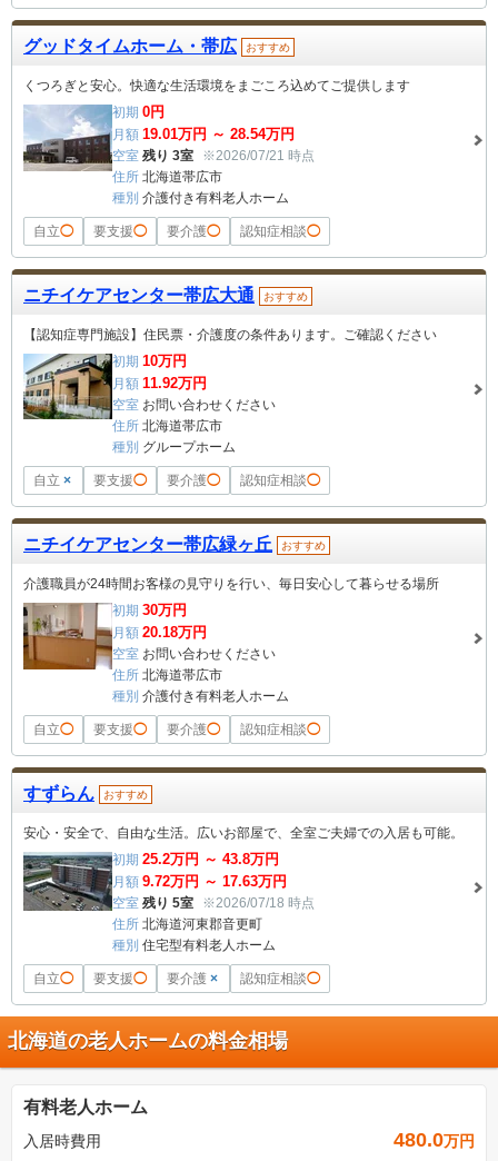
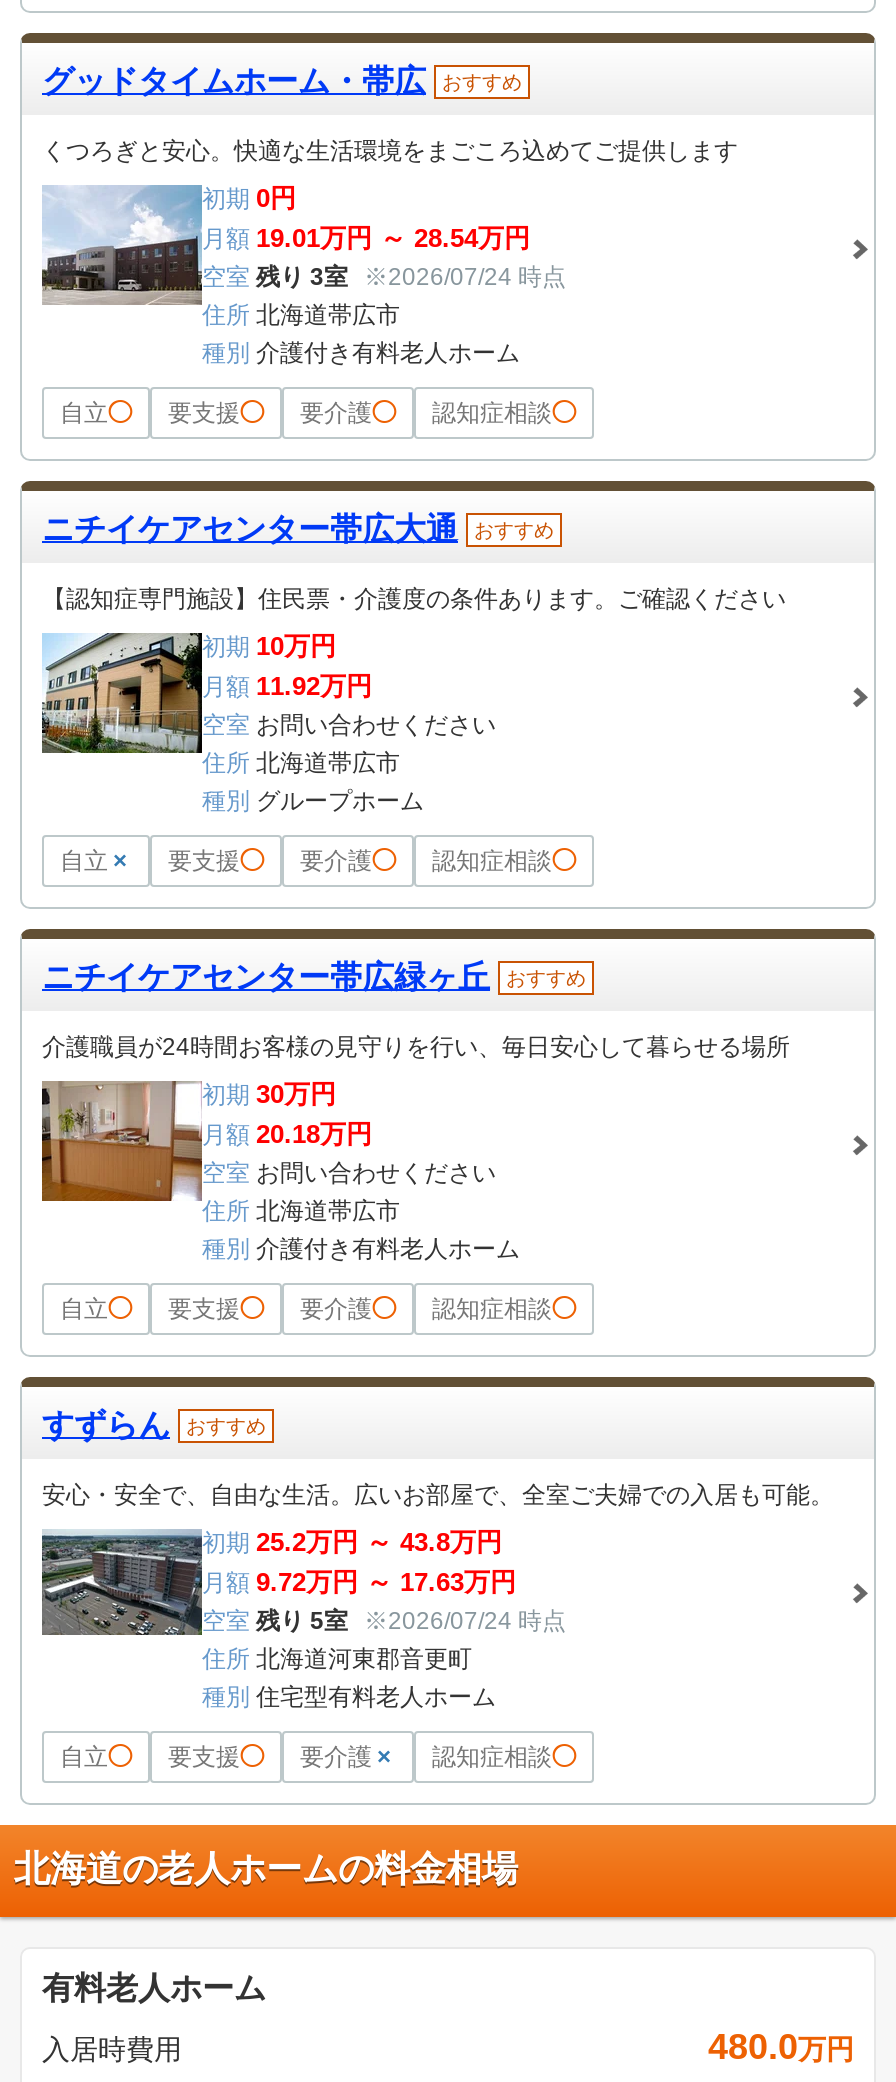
[112,148,315,164] 空室 残り 3室 ※2026/07/21 時点 -> [202,263,566,291] 空室 残り 3室 ※2026/07/24 時点
[112,895,315,911] 空室 残り 5室 ※2026/07/18 時点 -> [202,1607,566,1635] 空室 残り 5室 ※2026/07/24 時点

